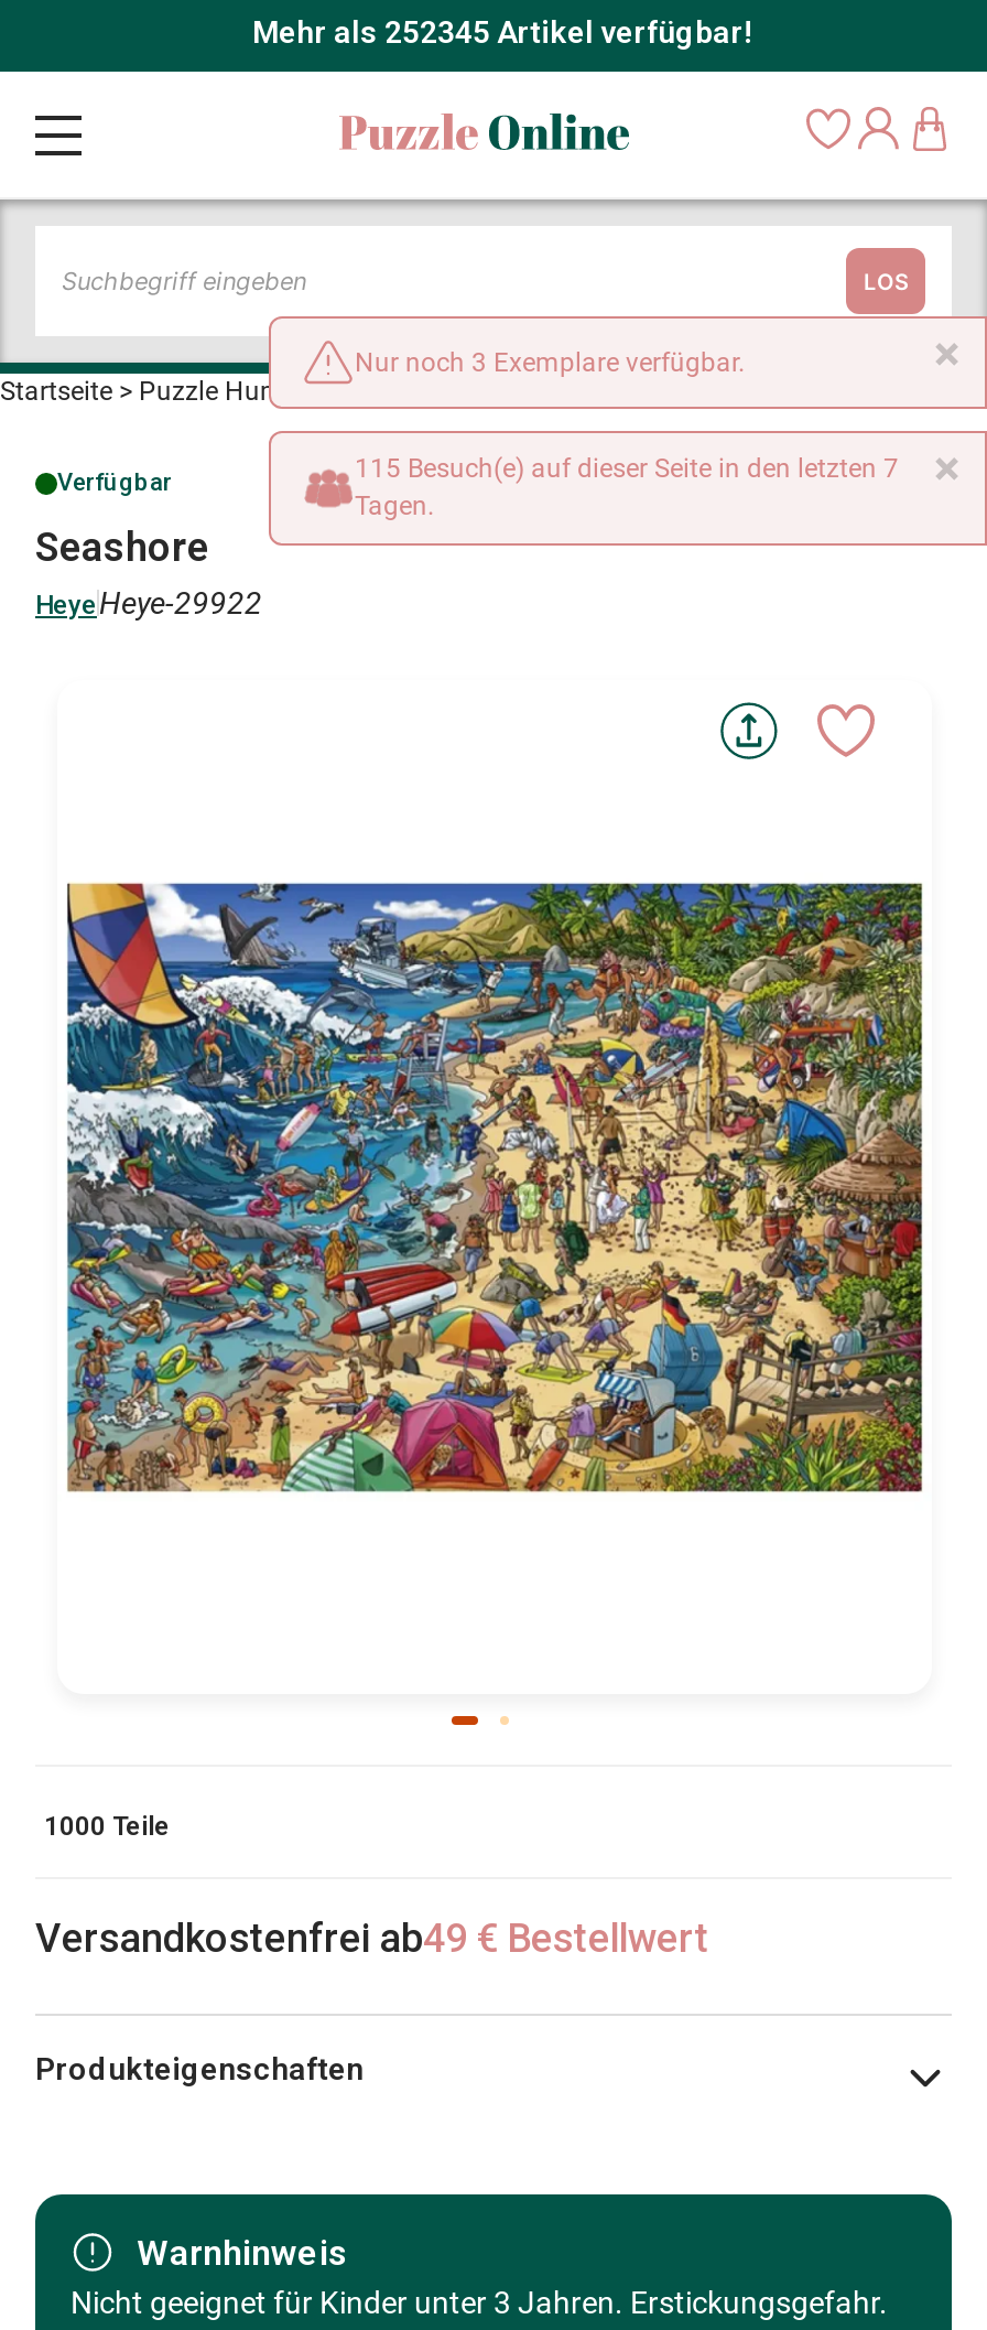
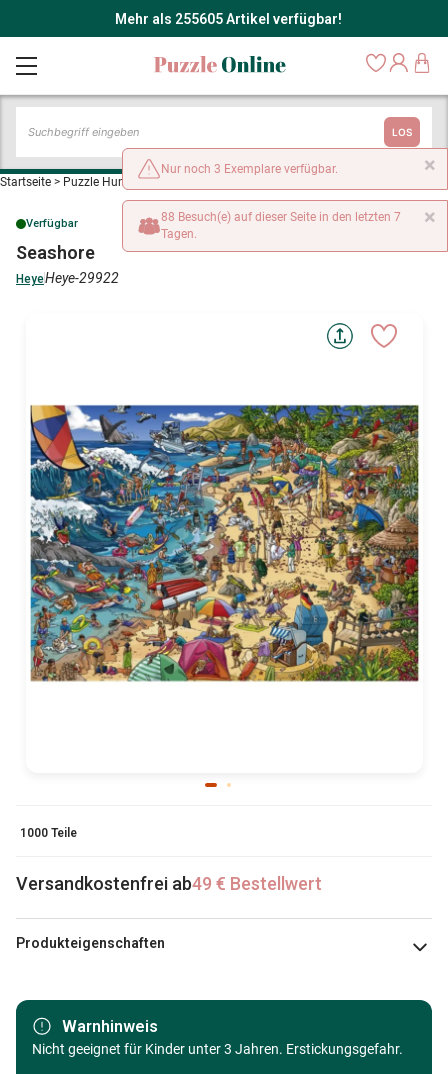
[252,14,752,50] Mehr als 252345 Artikel verfügbar! -> [114,11,341,27] Mehr als 255605 Artikel verfügbar!
[355,453,899,484] 115 Besuch(e) auf dieser Seite in den letzten 7 -> [161,210,401,224] 88 Besuch(e) auf dieser Seite in den letzten 7

